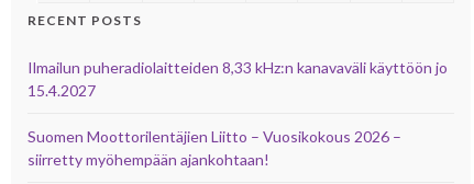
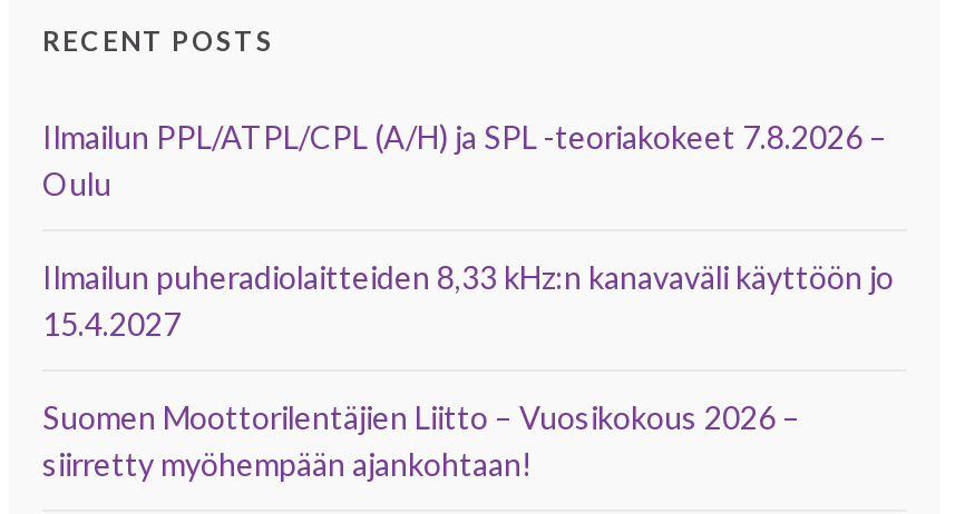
none -> [42,118,887,202] Ilmailun PPL/ATPL/CPL (A/H) ja SPL -teoriakokeet 7.8.2026 – | Oulu

